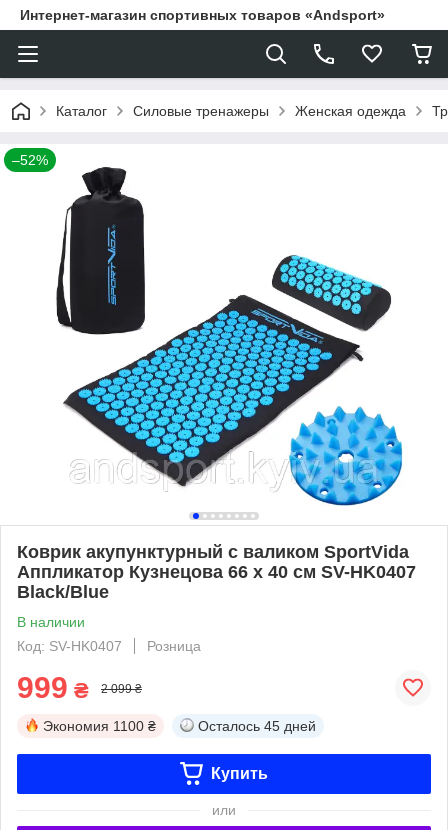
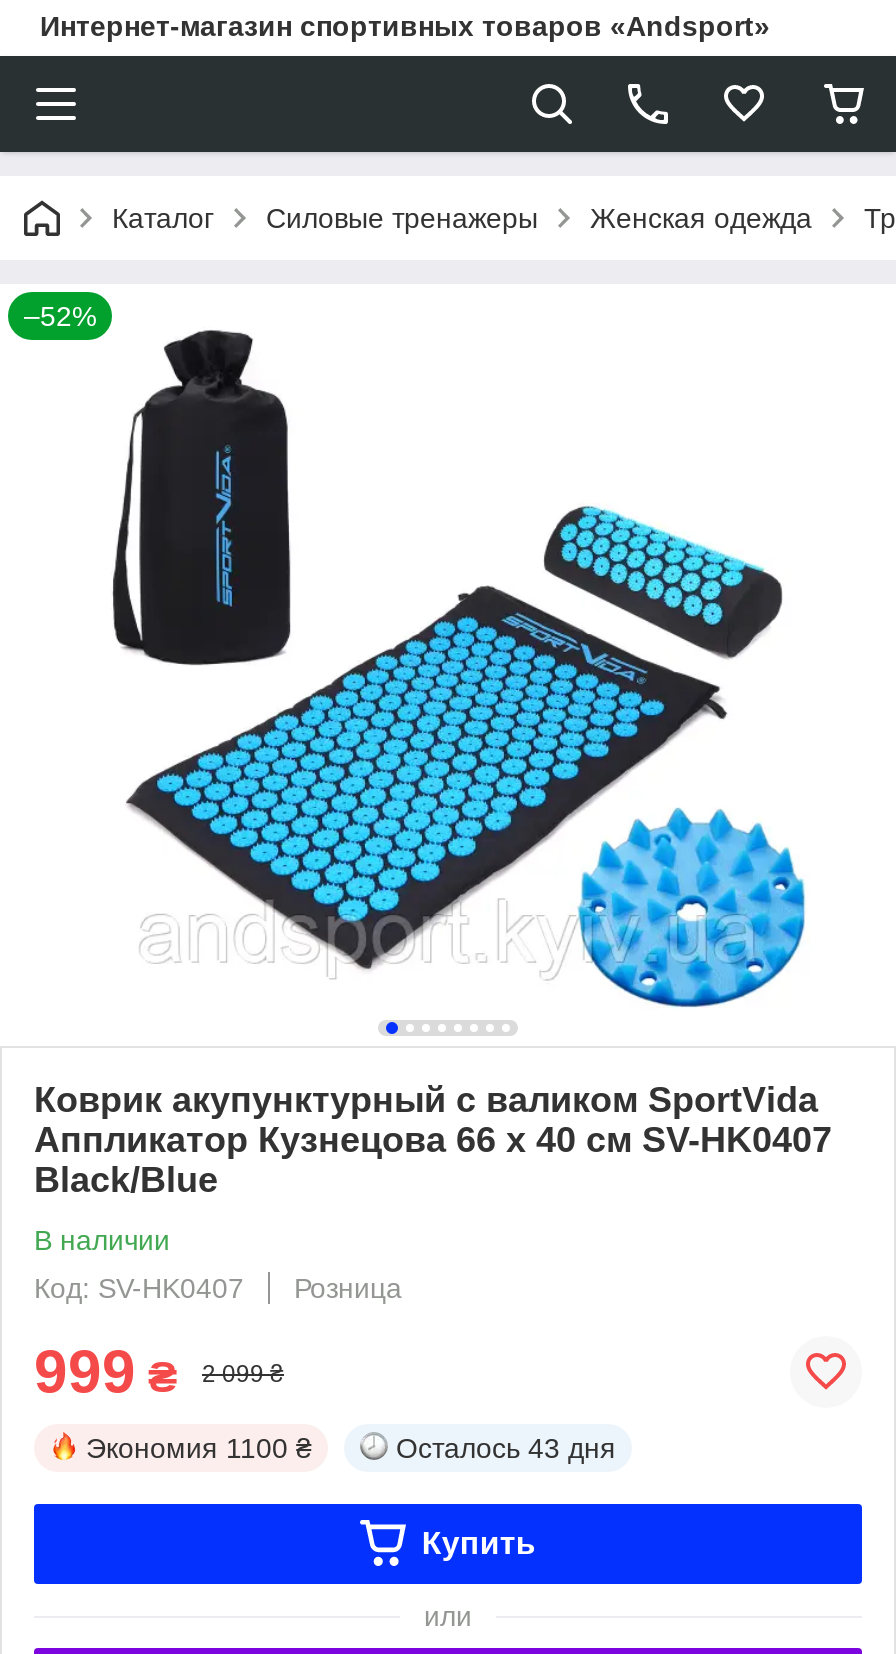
[198,718,316,734] Осталось 45 дней -> [396,1432,616,1464] Осталось 43 дня

